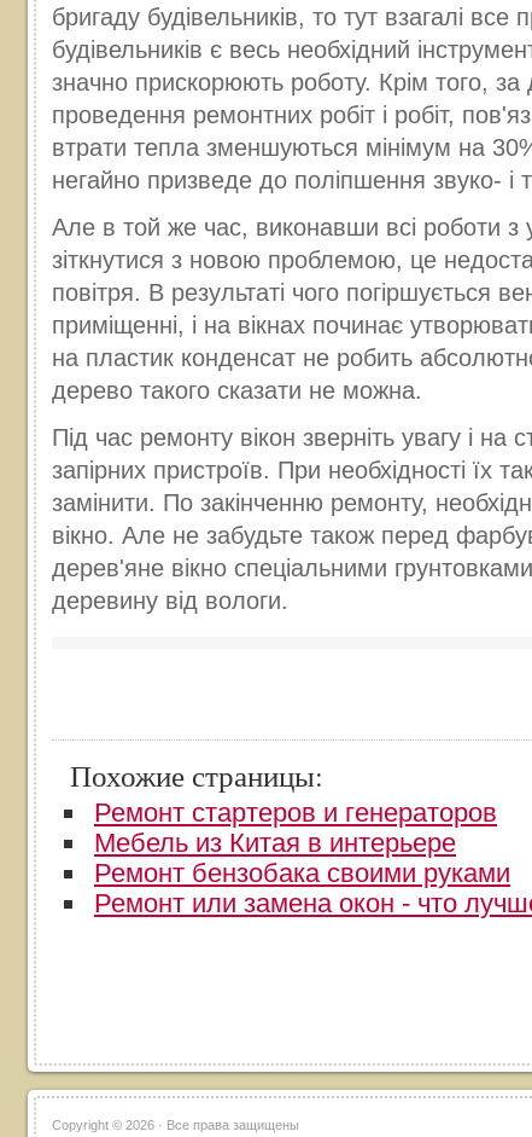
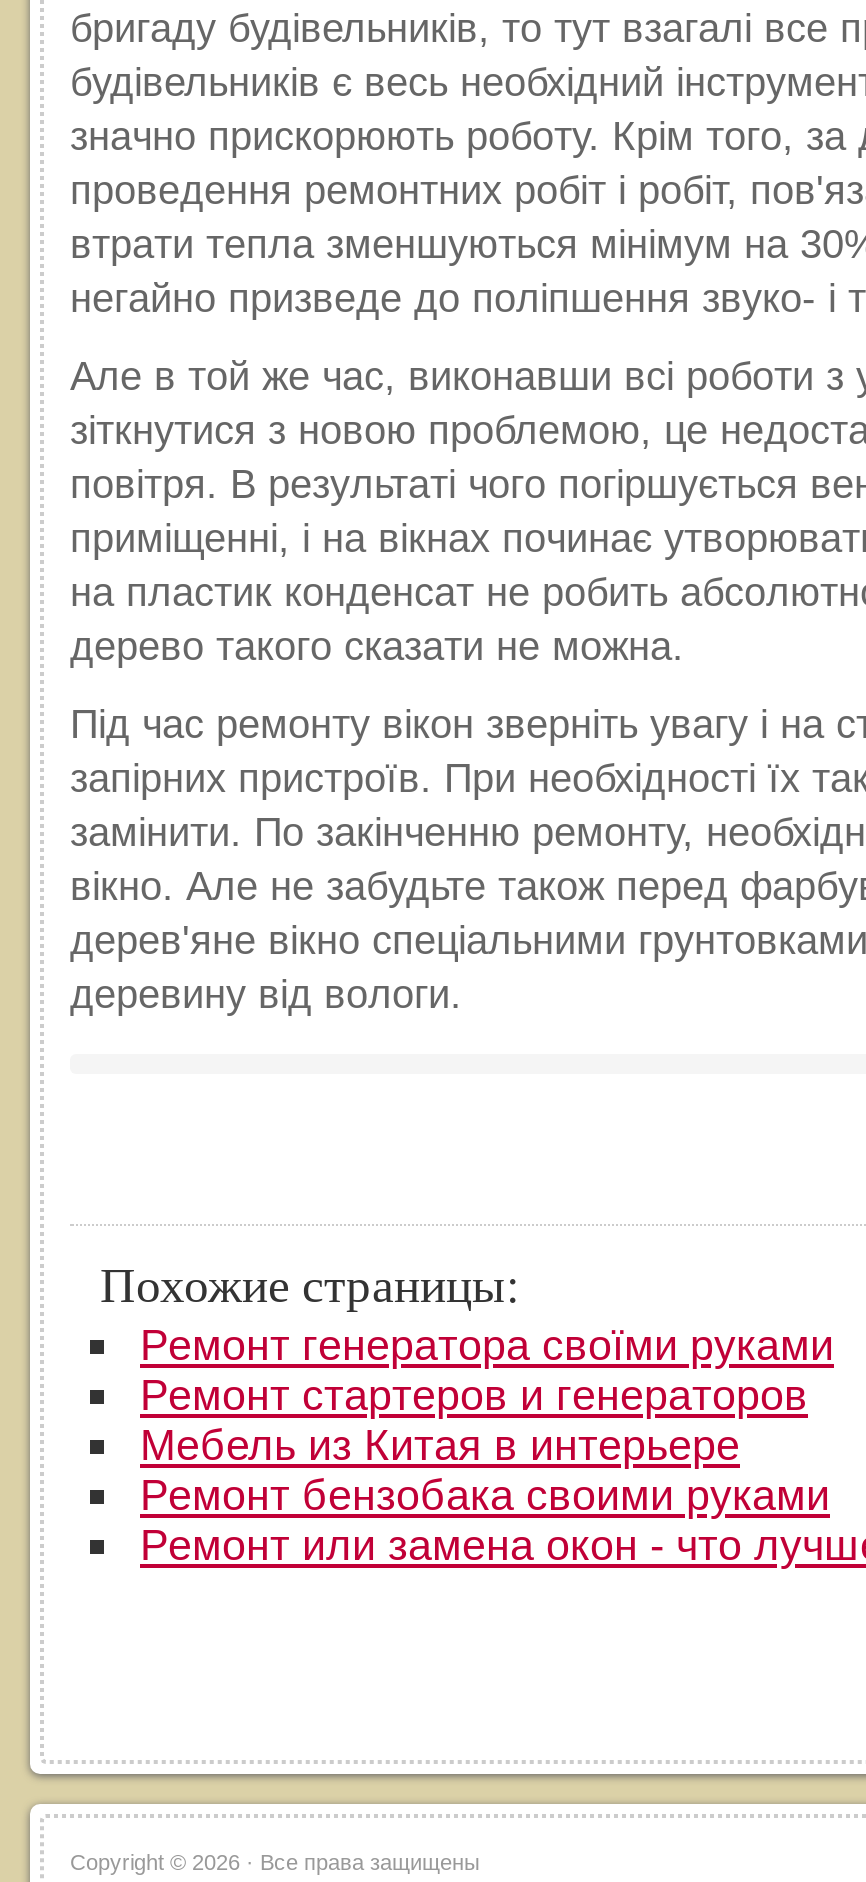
none -> [140,1320,834,1370] Ремонт генератора своїми руками
moved [94,797,510,888] -> [140,1370,830,1520]: Ремонт стартеров и генераторов | Мебель из Китая в интерьере | Ремонт бензобака своими руками

